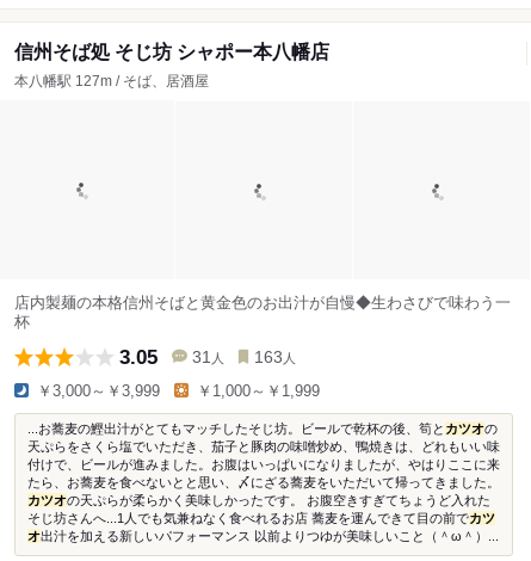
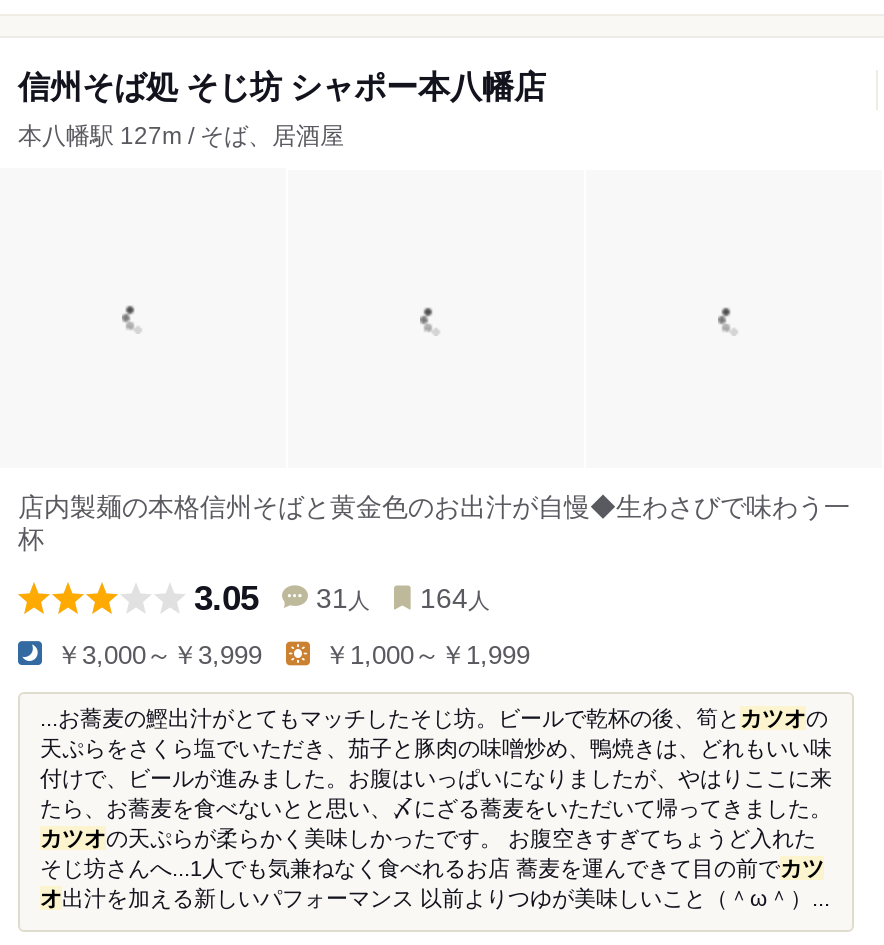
[119,345,296,369] 3.05 31人 163人 -> [194,579,490,619] 3.05 31人 164人

